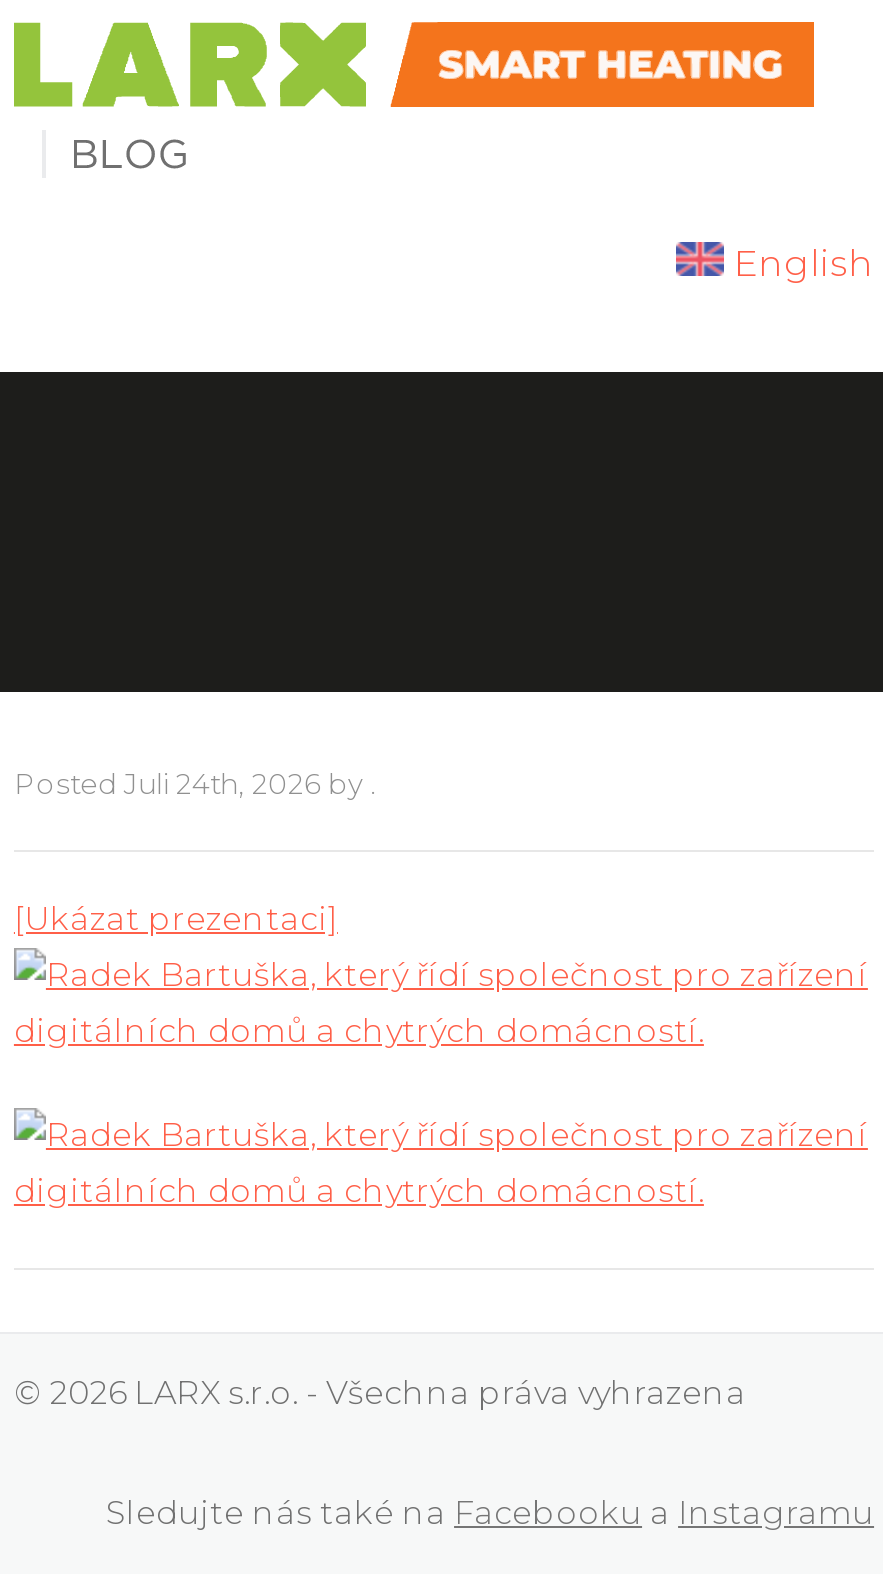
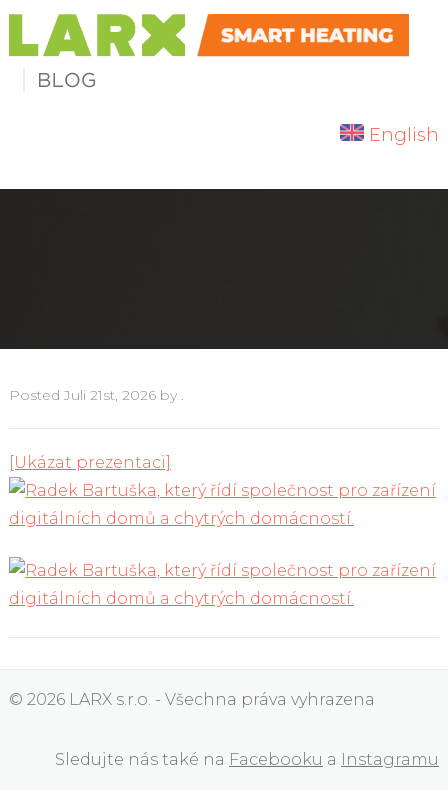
[14,767,376,803] Posted Juli 24th, 2026 by. -> [9,386,184,404] Posted Juli 21st, 2026 by.

